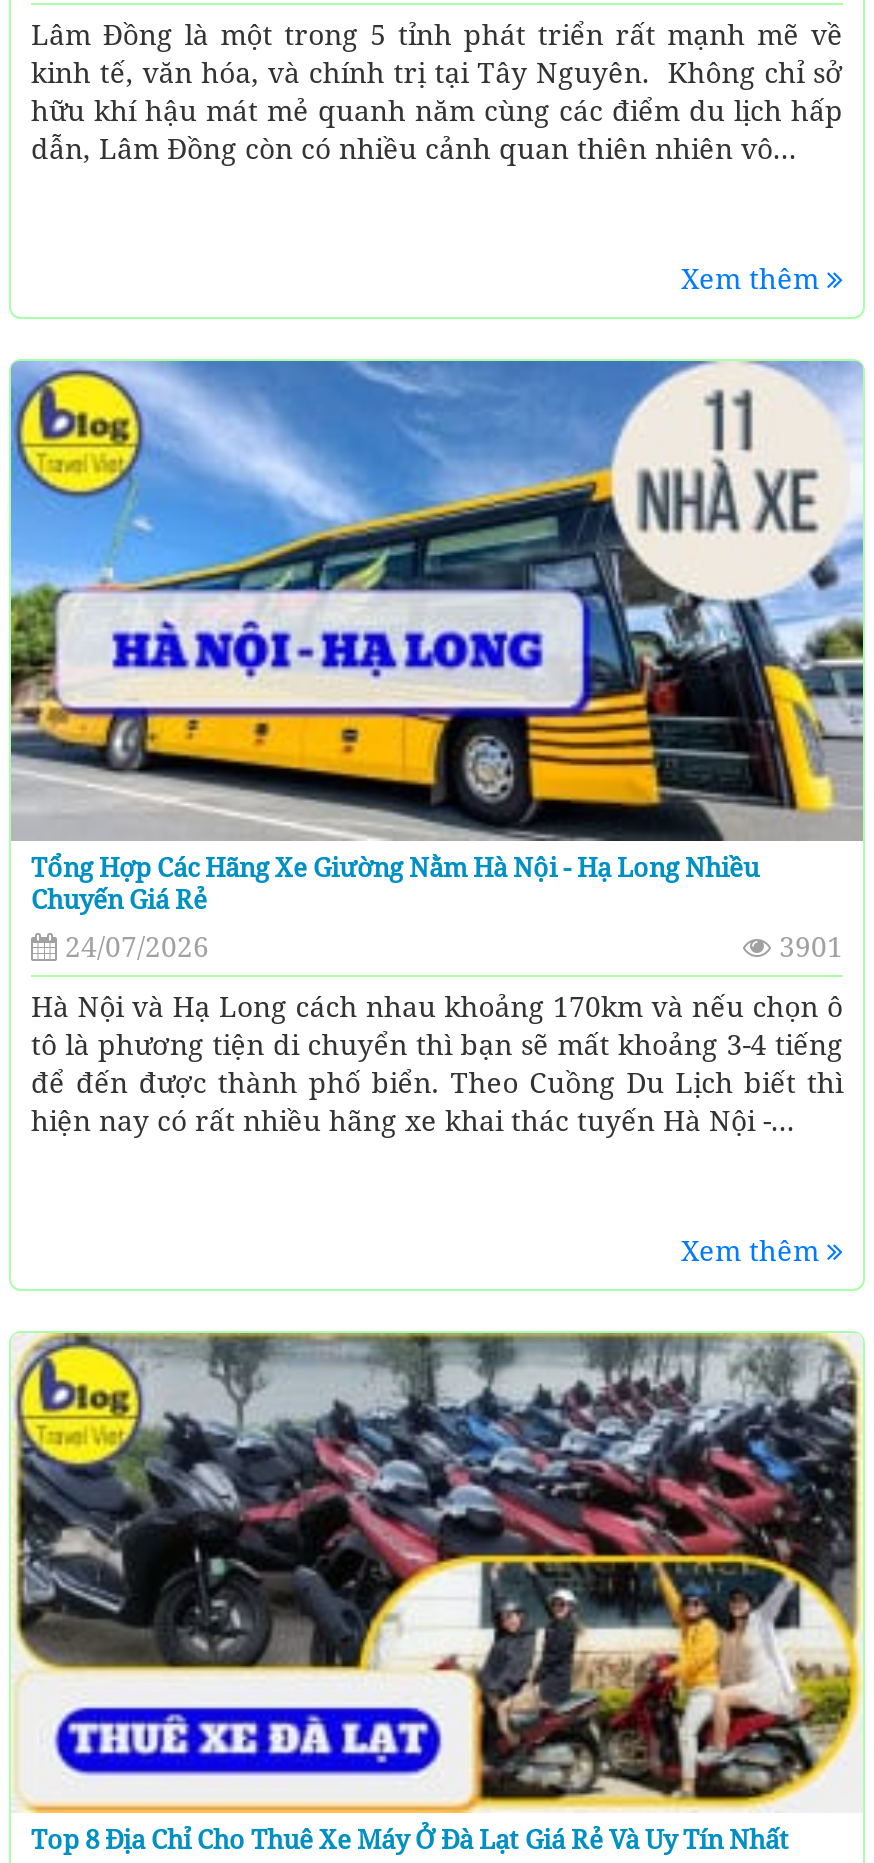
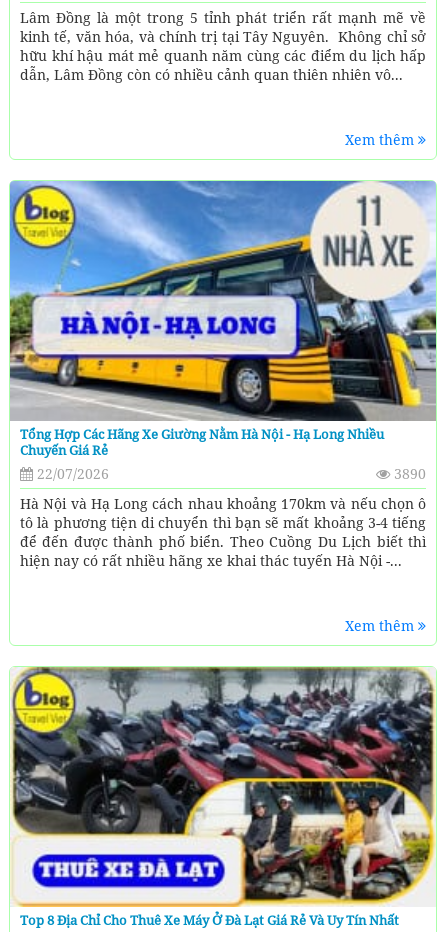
[65,927,209,965] 24/07/2026 -> [37,464,109,483] 22/07/2026
[779,927,843,965] 3901 -> [394,464,426,483] 3890

